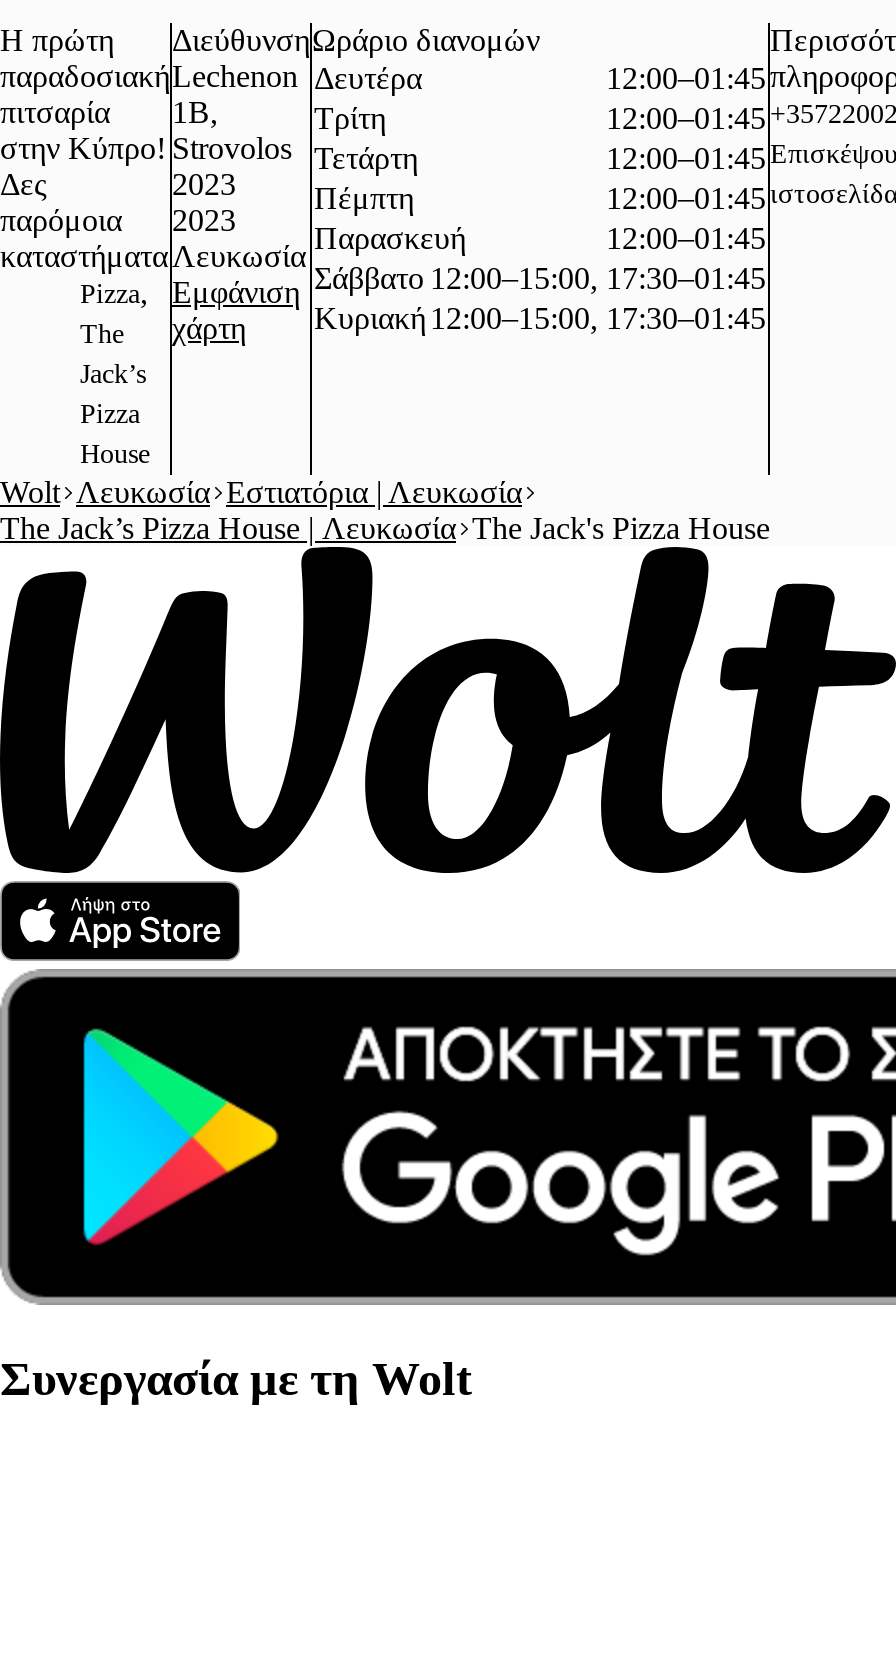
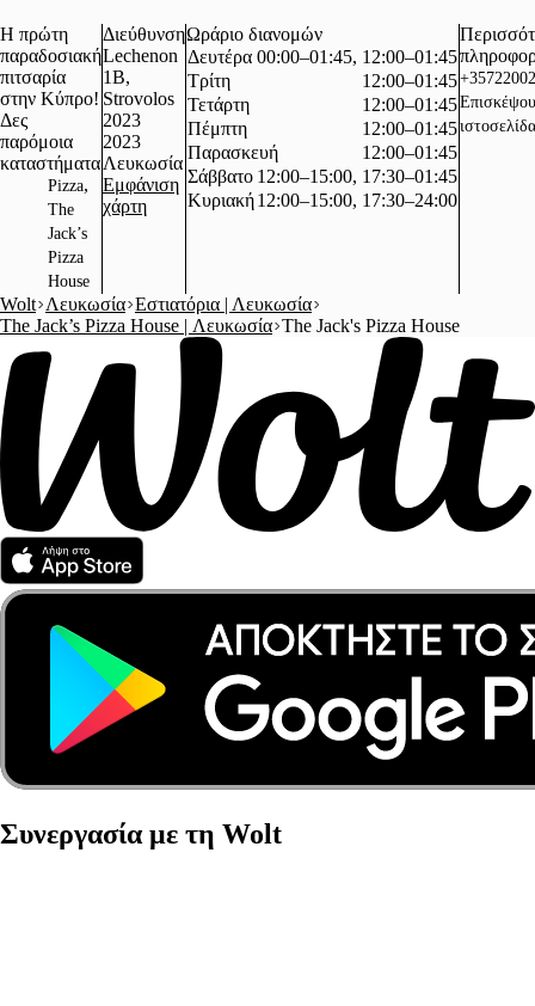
[314,61,766,95] Δευτέρα | 12:00–01:45 -> [187,47,457,67] Δευτέρα 00:00–01:45, 12:00–01:45
[80,301,766,349] The χάρτη Κυριακή 12:00–15:00, 17:30–01:45 -> [48,190,457,219] The χάρτη Κυριακή 12:00–15:00, 17:30–24:00

